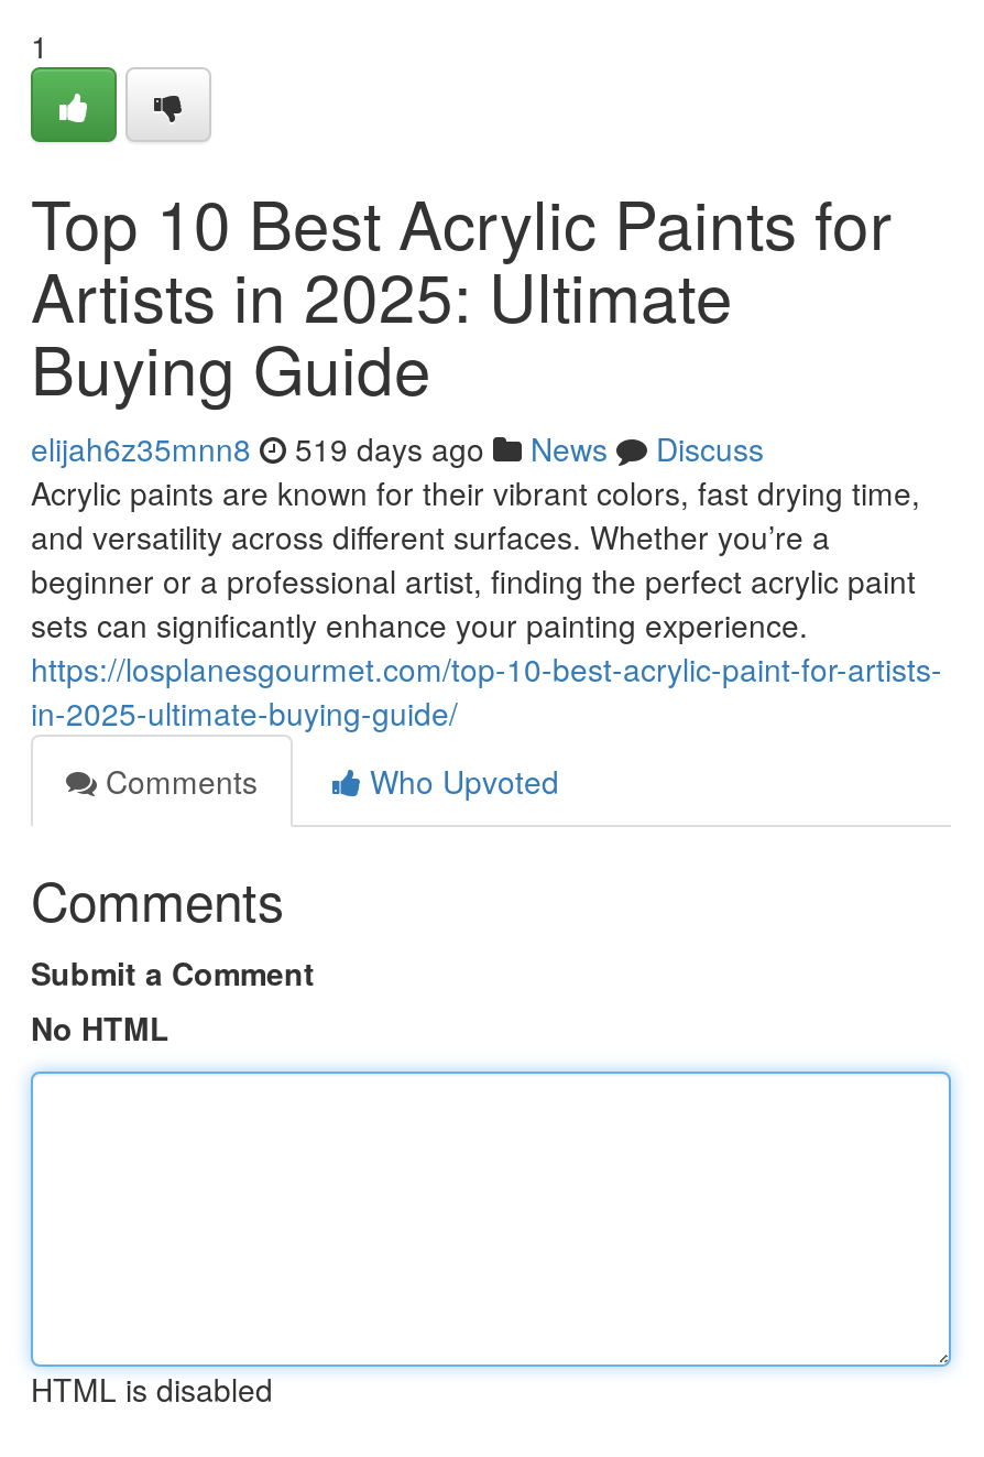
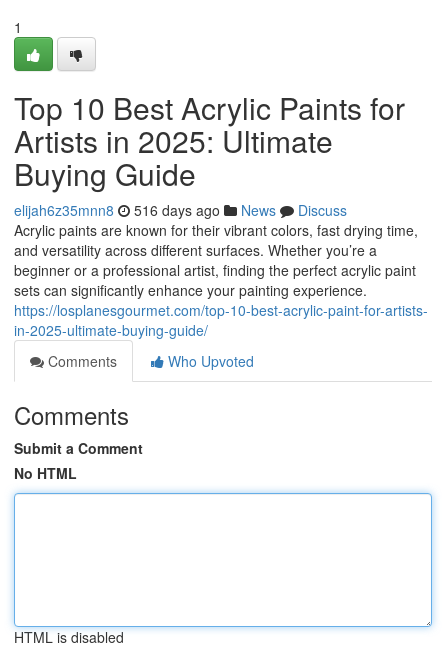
[31,426,764,470] elijah6z35mnn8 519 days ago News Discuss -> [14,200,347,220] elijah6z35mnn8 516 days ago News Discuss

